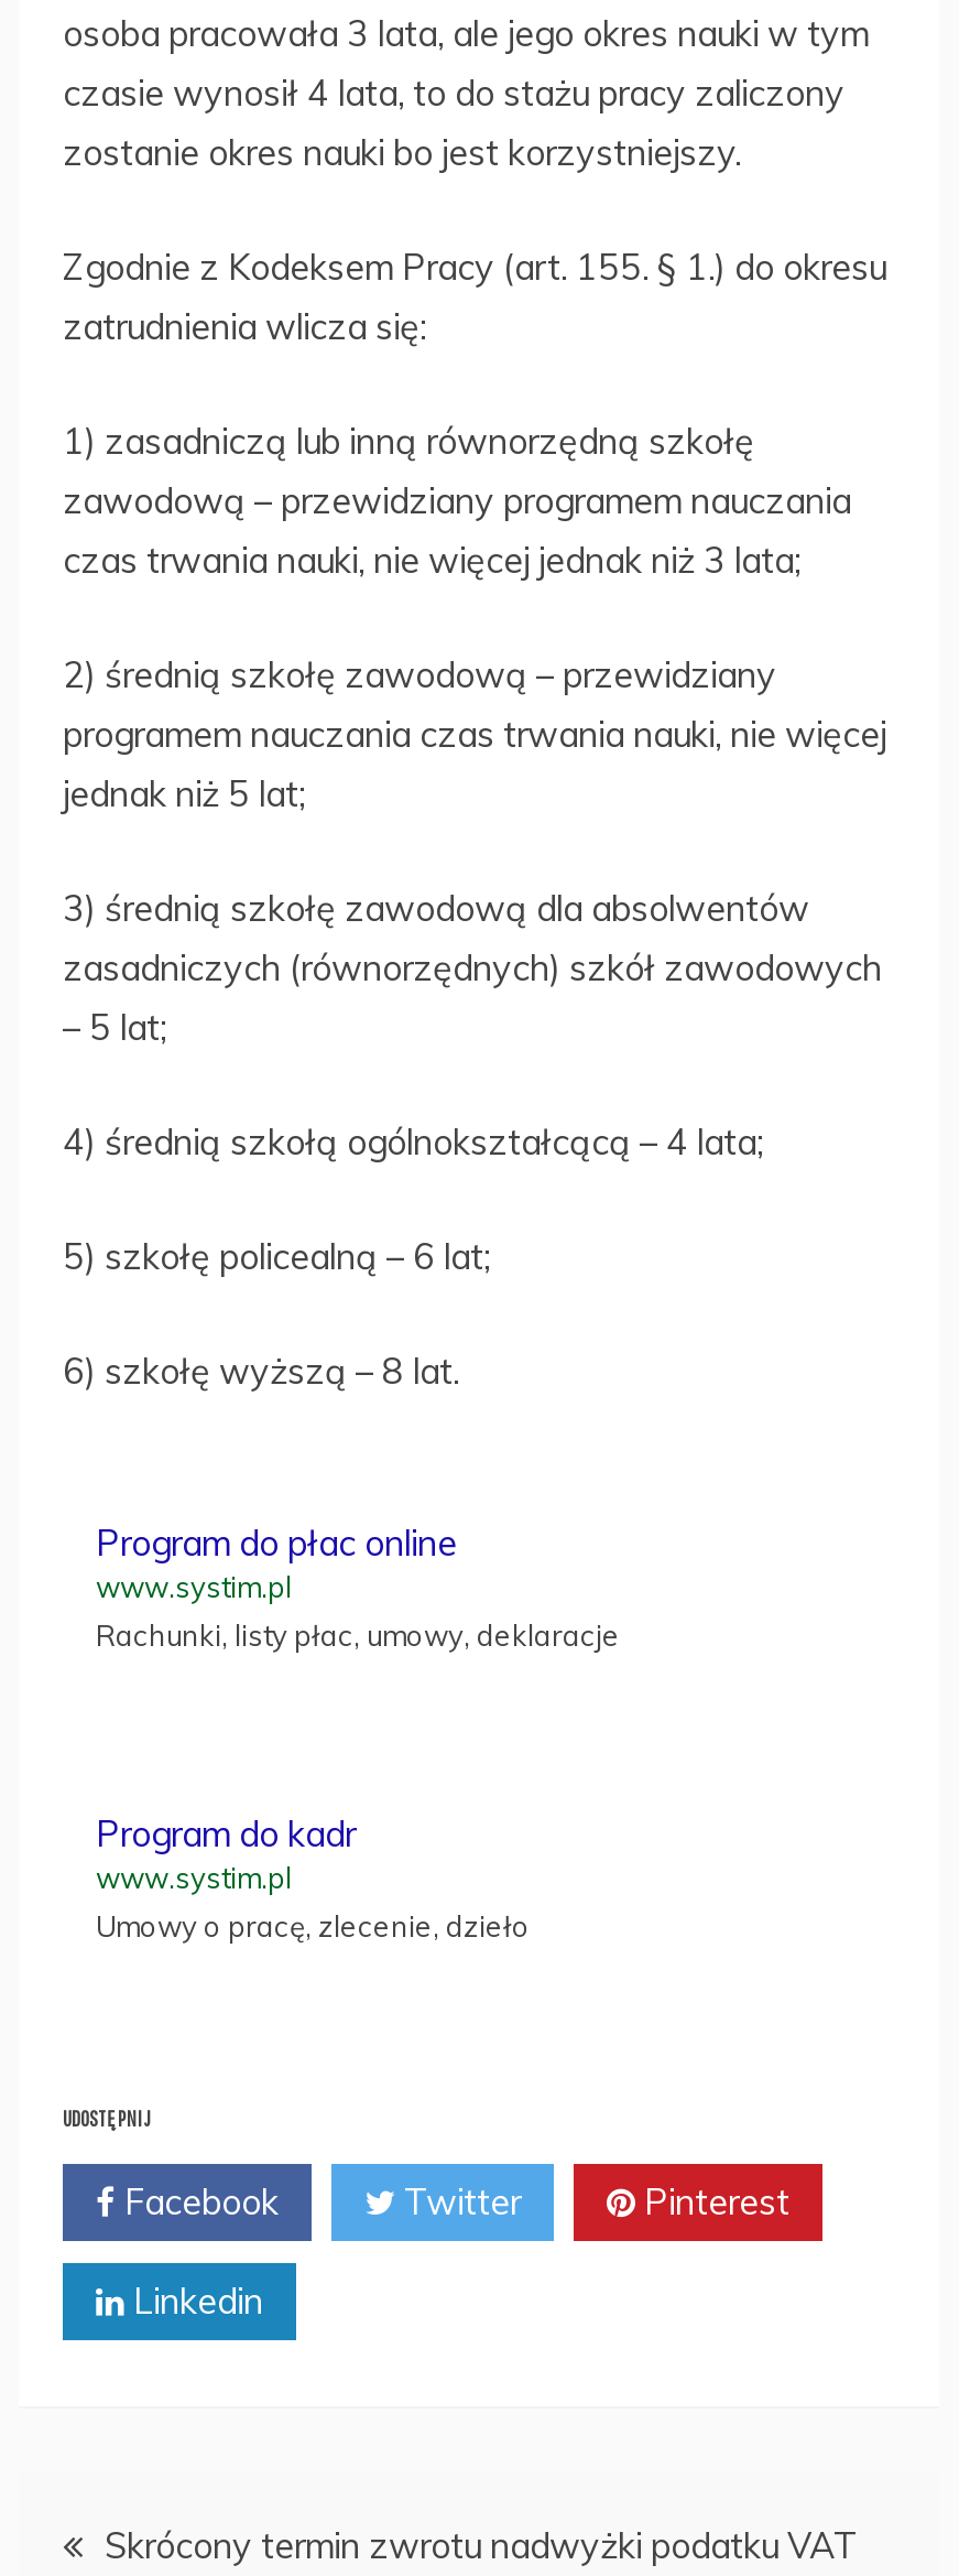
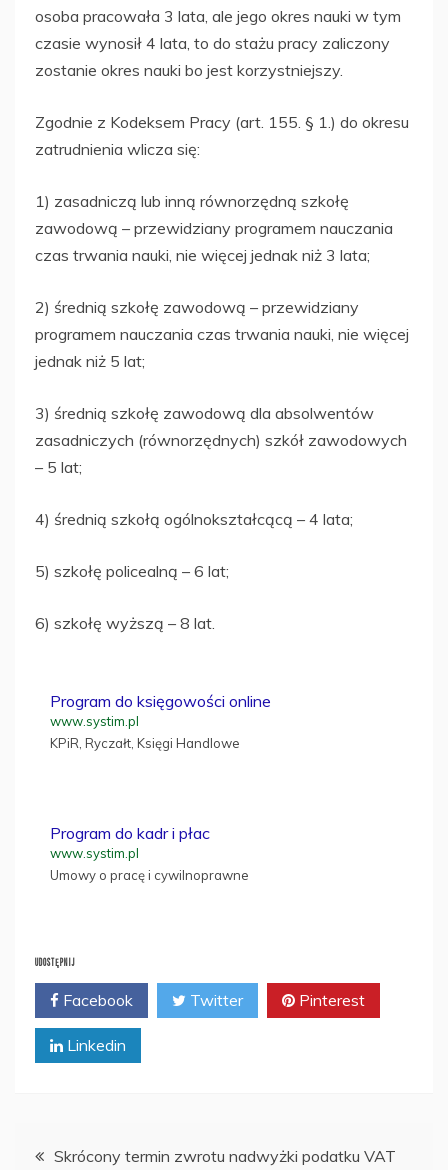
[96,1520,457,1564] Program do płac online -> [50,691,271,711] Program do księgowości online
[96,1617,620,1652] Rachunki, listy płac, umowy, deklaracje -> [50,735,240,751] KPiR, Ryczałt, Księgi Handlowe
[96,1811,356,1855] Program do kadr -> [50,823,210,843] Program do kadr i płac
[96,1908,530,1943] Umowy o pracę, zlecenie, dzieło -> [50,867,249,883] Umowy o pracę i cywilnoprawne

